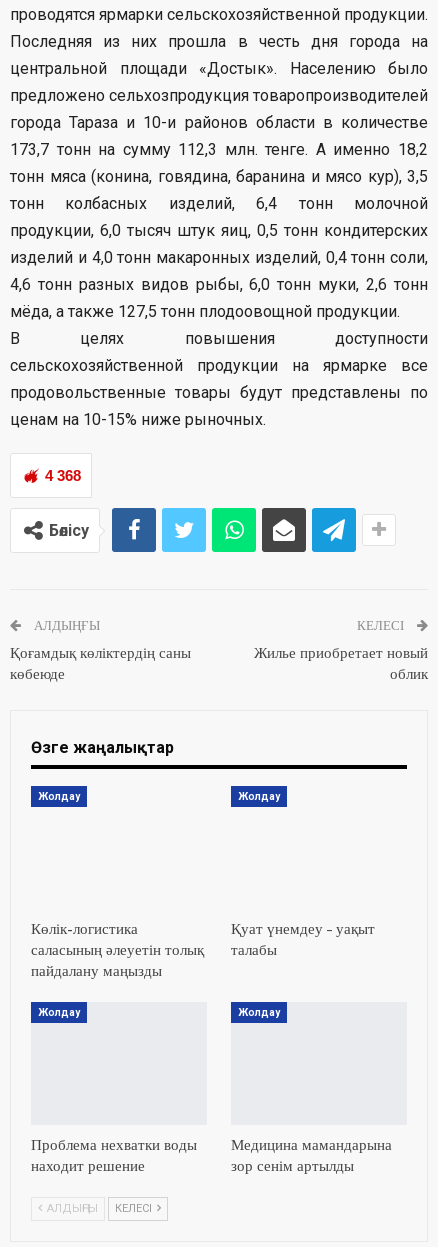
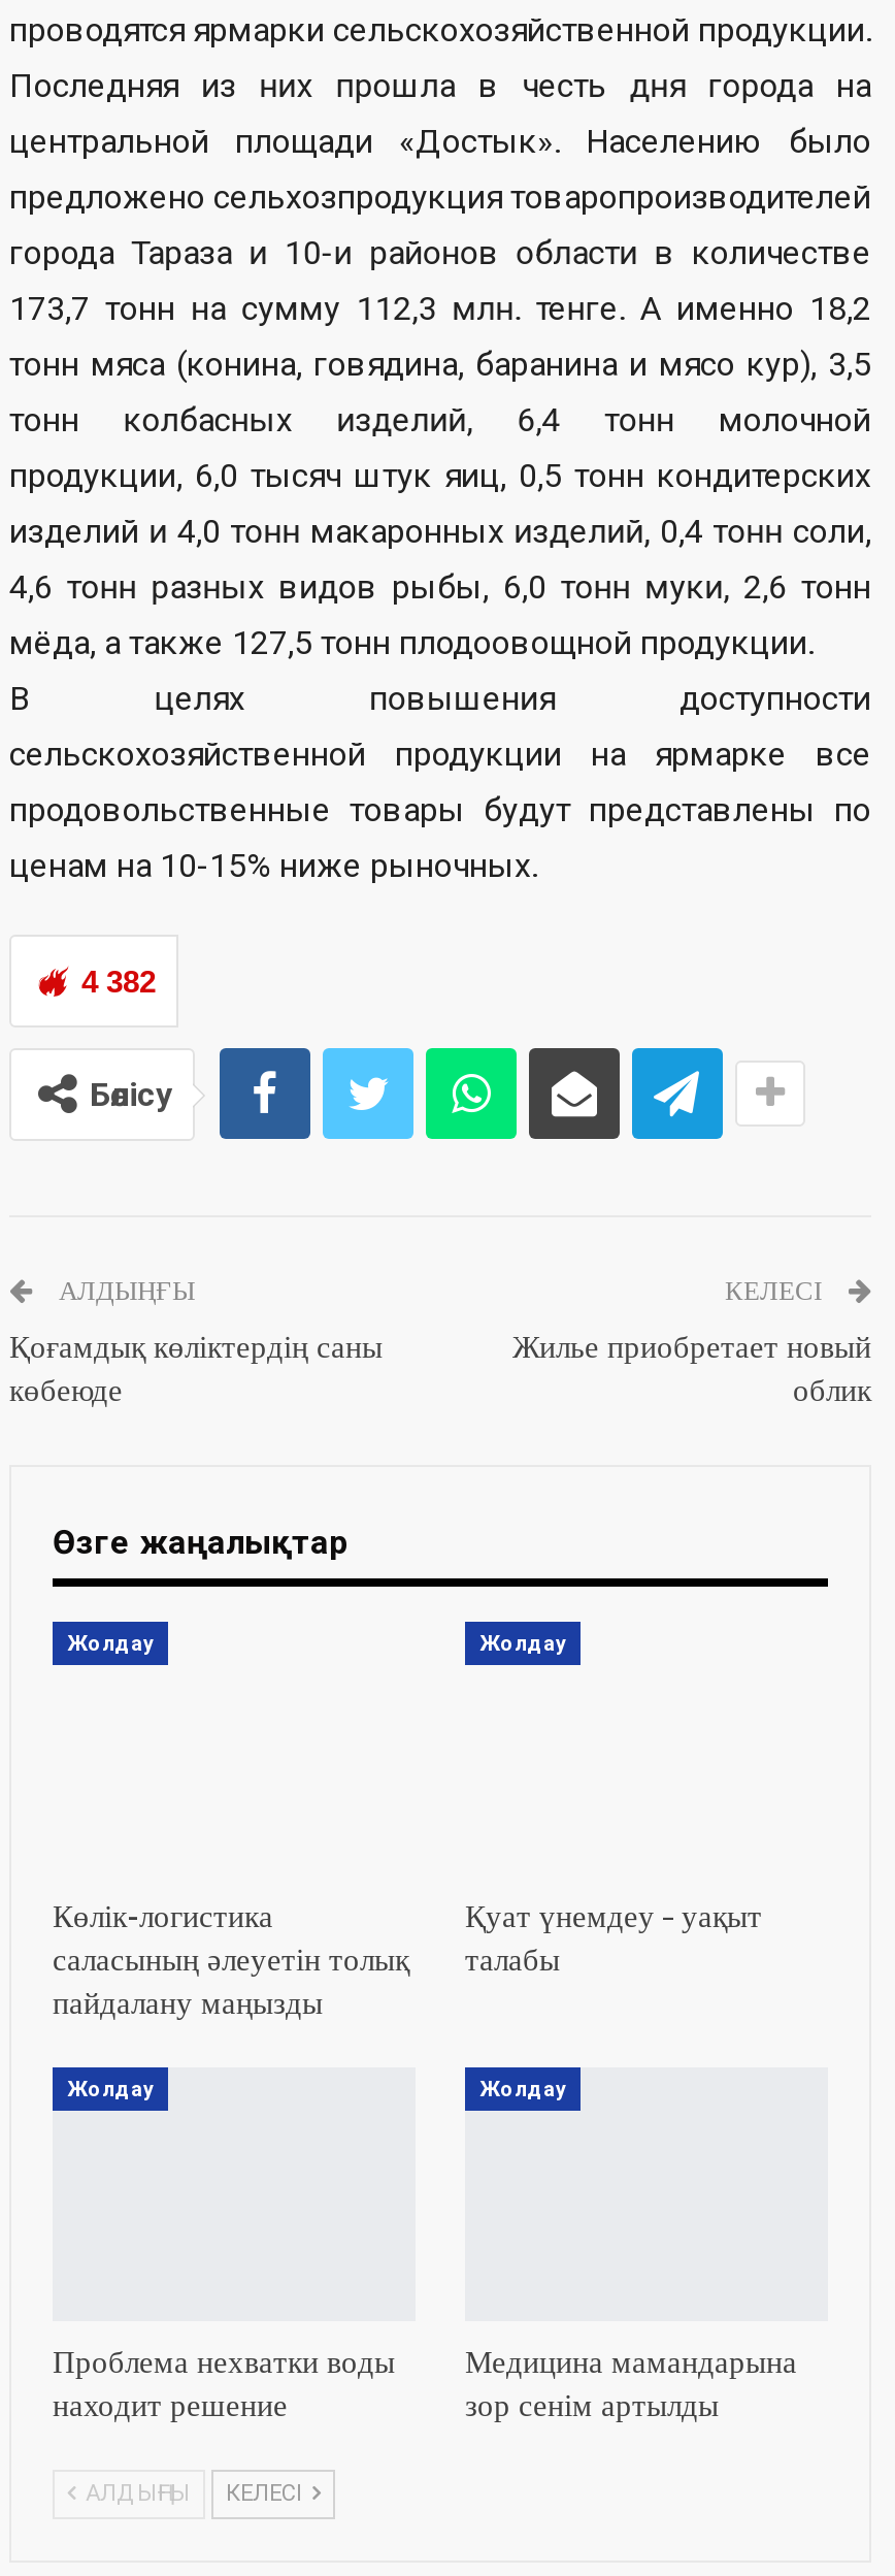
[45,467,81,484] 4 368 -> [81,964,156,999] 4 382

